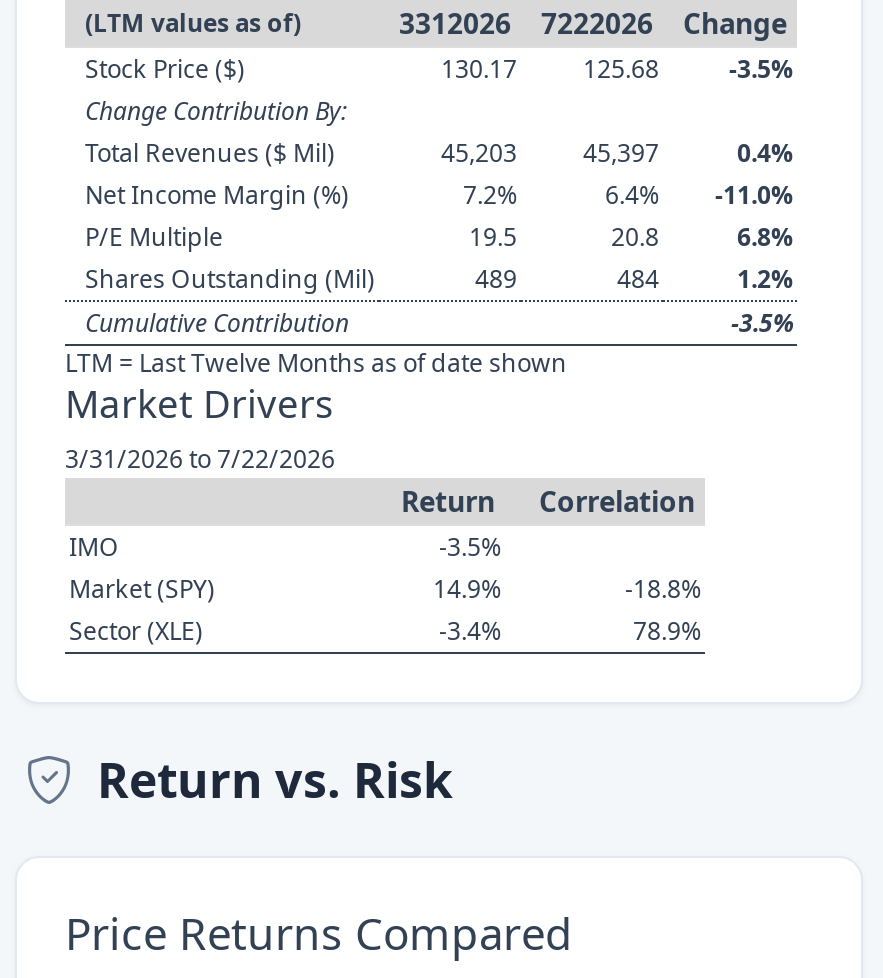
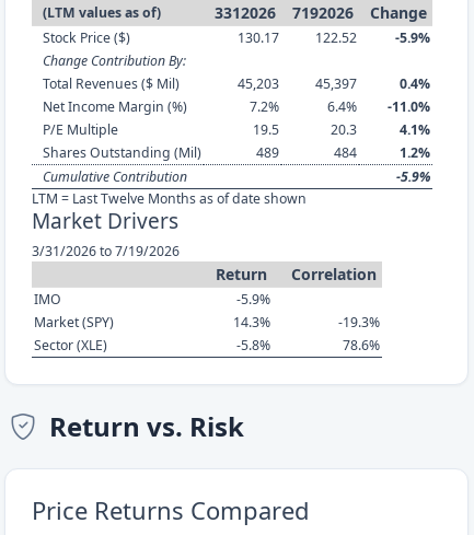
[399,4,787,42] 3312026 7222026 Change -> [215,2,427,23] 3312026 7192026 Change
[441,52,659,86] 130.17 125.68 -> [238,28,357,47] 130.17 122.52
[729,52,793,86] -3.5% -> [395,28,430,47] -5.9%
[611,220,659,254] 20.8 -> [331,120,357,139] 20.3
[737,220,793,254] 6.8% -> [400,120,430,139] 4.1%
[731,306,793,340] -3.5% -> [396,167,430,186] -5.9%
[65,442,335,476] 3/31/2026 to 7/22/2026 -> [32,242,180,260] 3/31/2026 to 7/19/2026
[439,530,501,564] -3.5% -> [236,290,270,309] -5.9%
[433,572,501,606] 14.9% -> [233,313,270,332] 14.3%
[625,572,701,606] -18.8% -> [338,313,380,332] -19.3%
[439,614,501,648] -3.4% -> [236,336,270,354] -5.8%
[633,614,701,648] 78.9% -> [343,336,380,354] 78.6%

